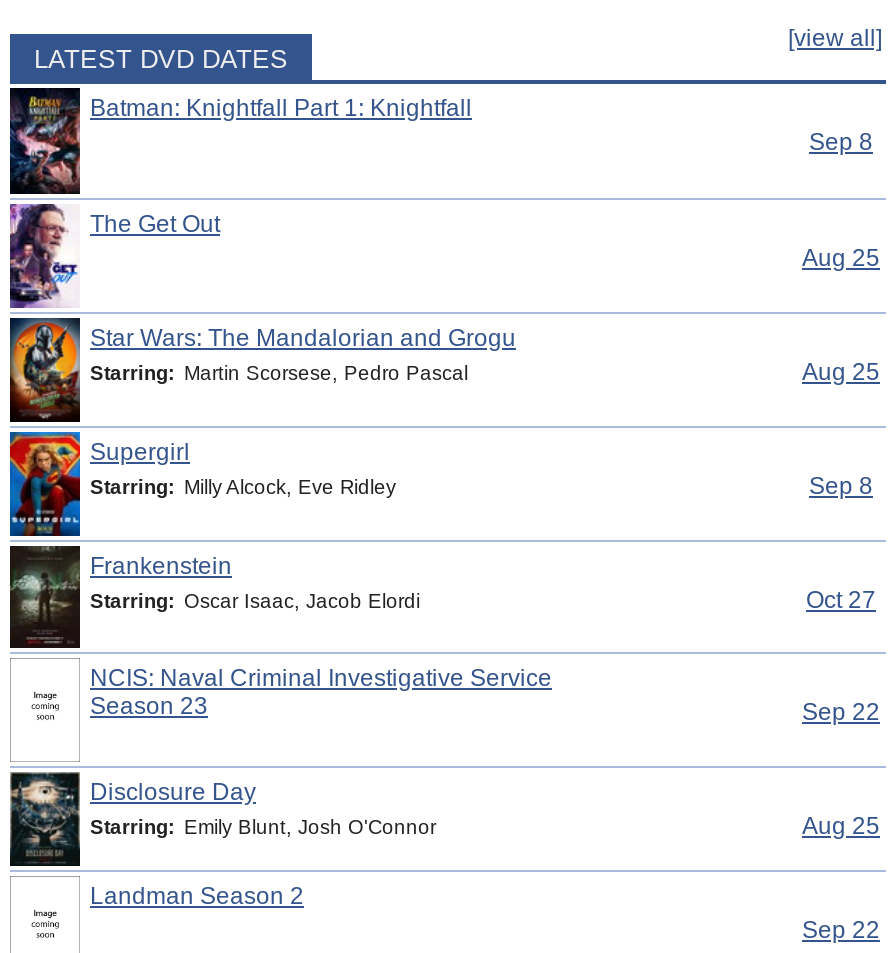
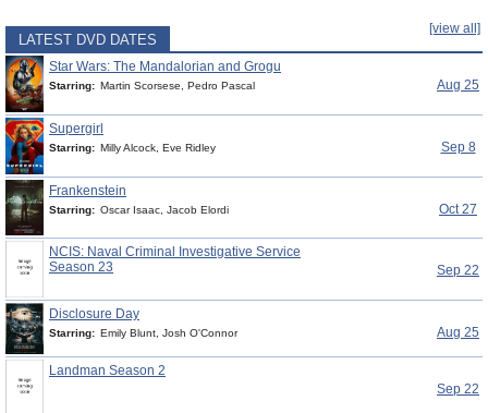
[8,88,880,308] [image] | Batman: Knightfall Part 1: Knightfall | Sep 8 | The Get Out | Aug 25 -> none

